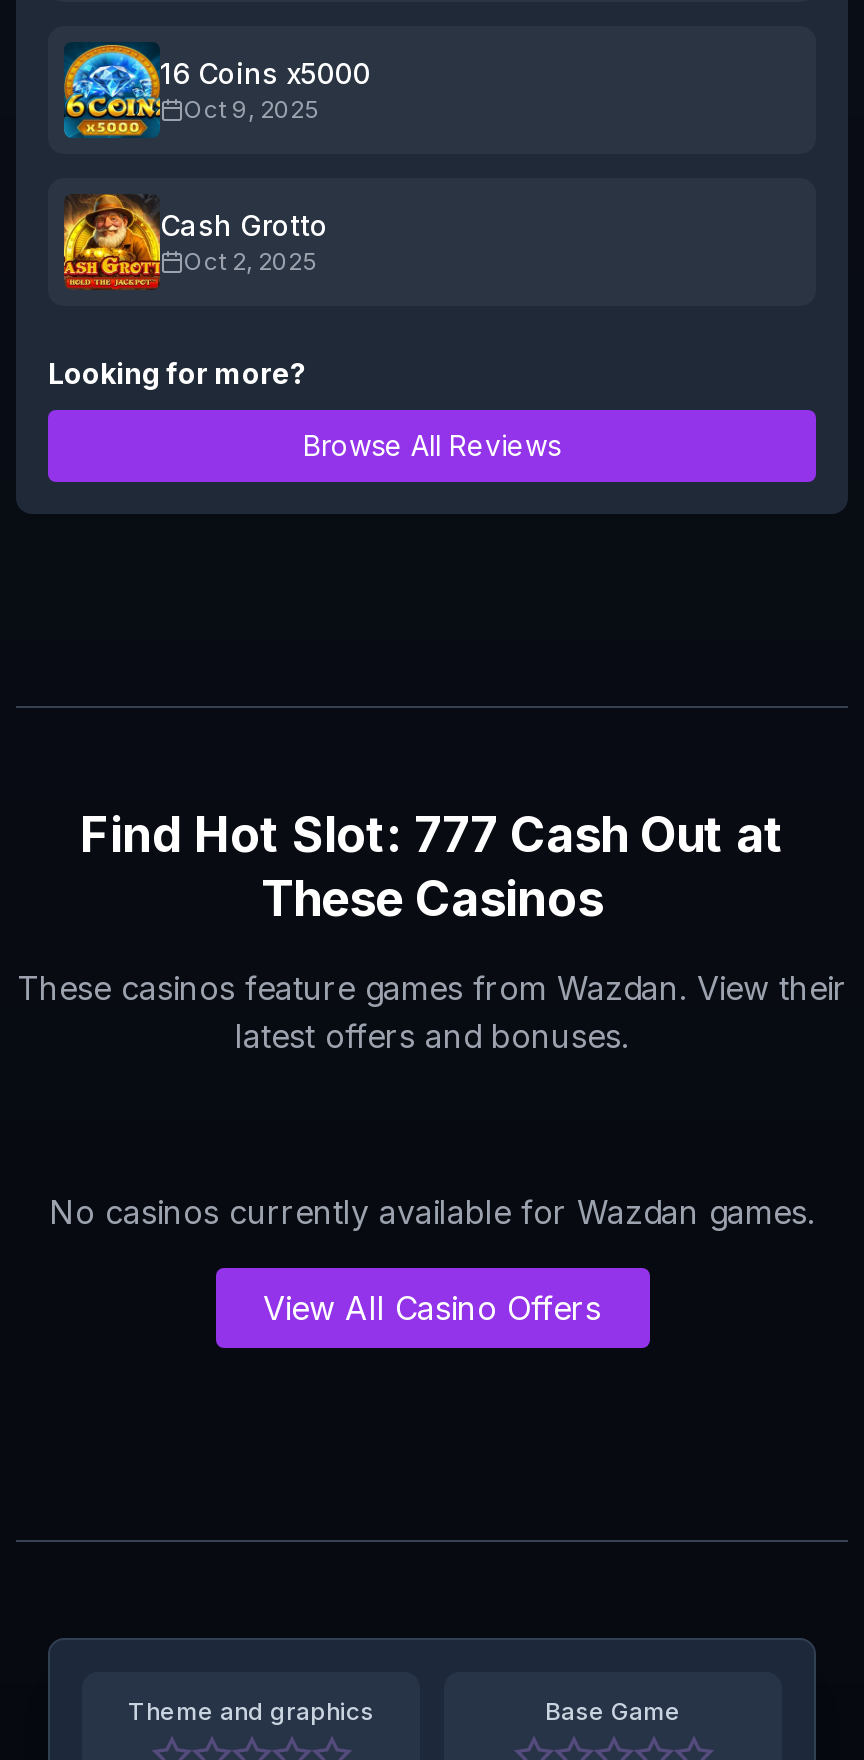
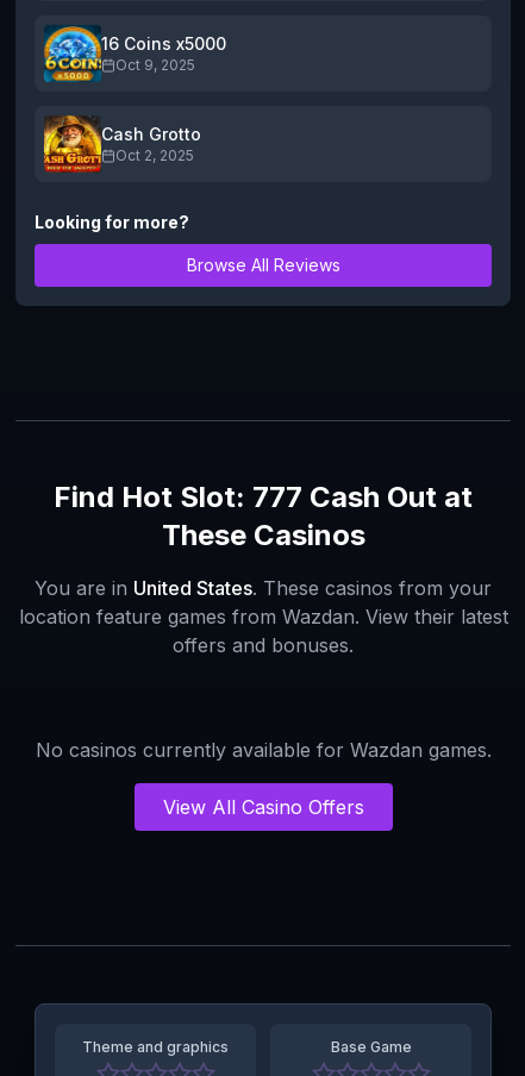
[17,968,847,1056] These casinos feature games from Wazdan. View their | latest offers and bonuses. -> [18,576,508,657] You are in United States. These casinos from your | location feature games from Wazdan. View their latest | offers and bonuses.

